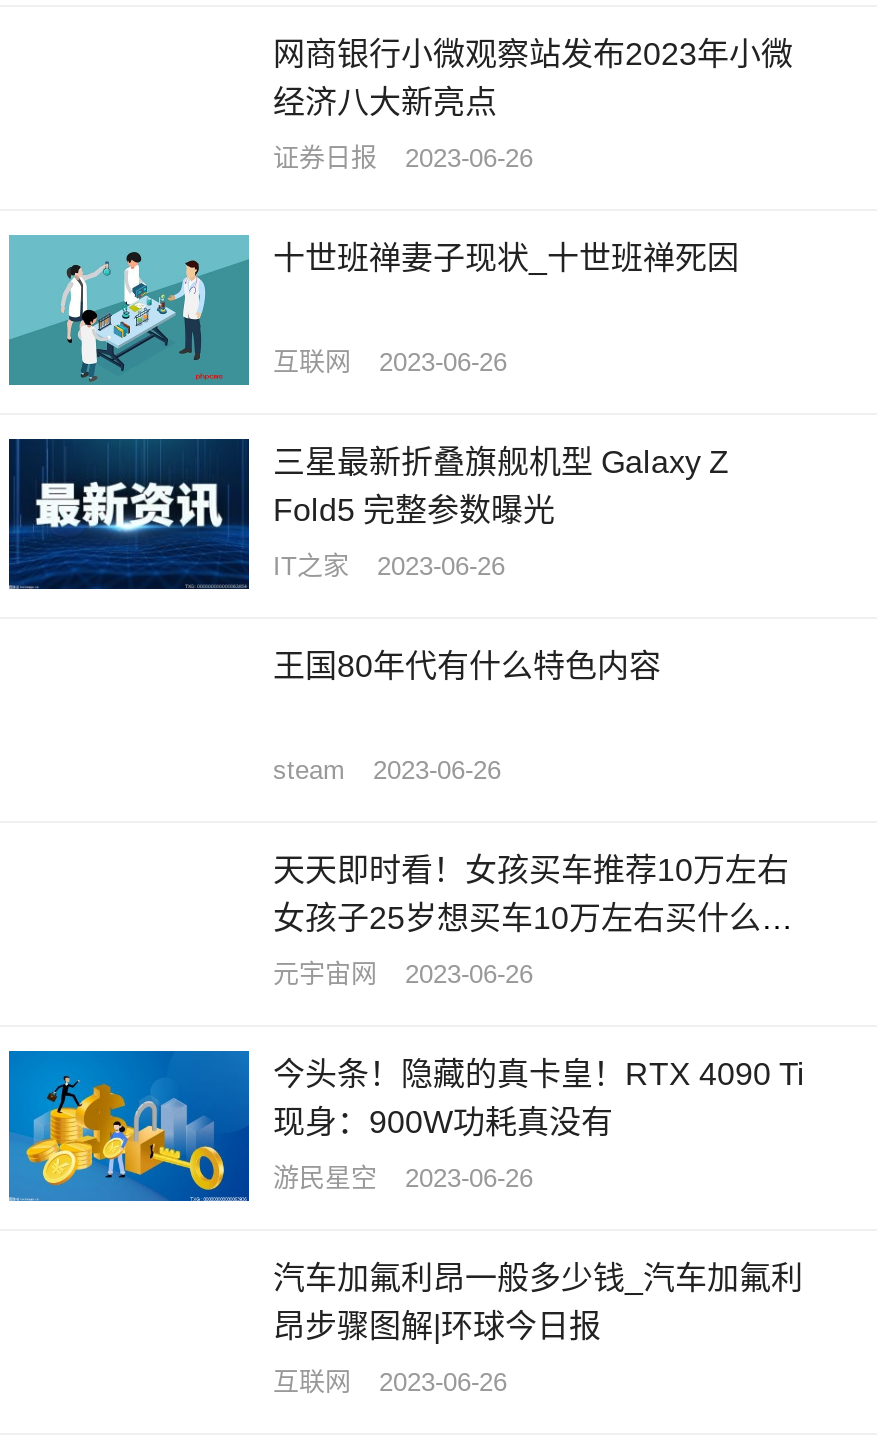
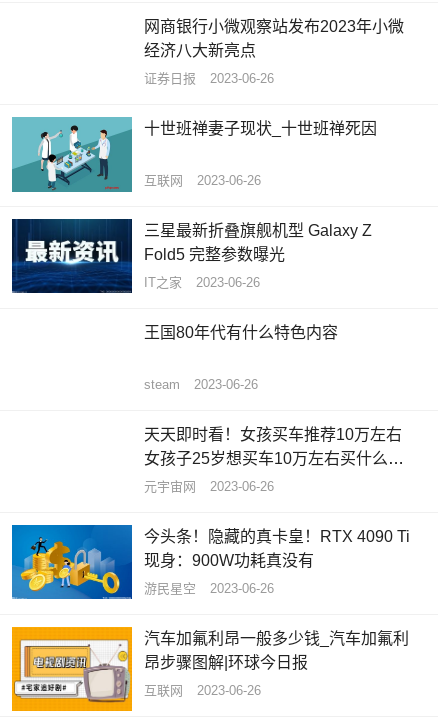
none -> [11,626,133,712] [image]

